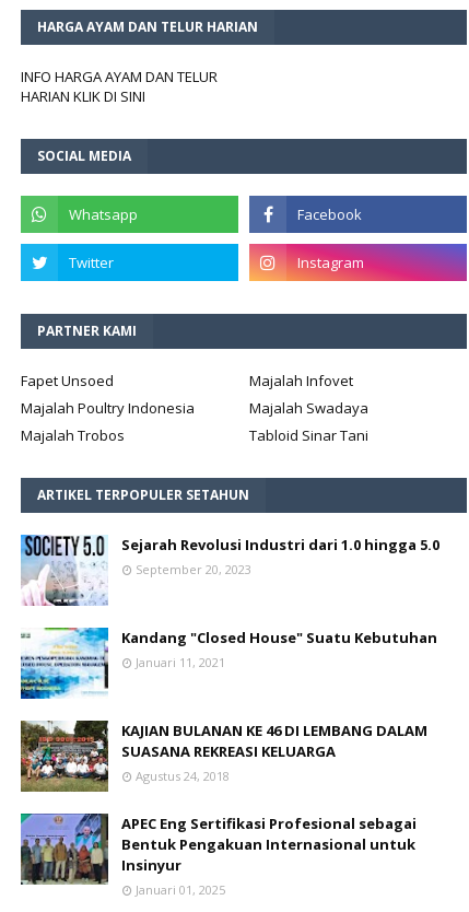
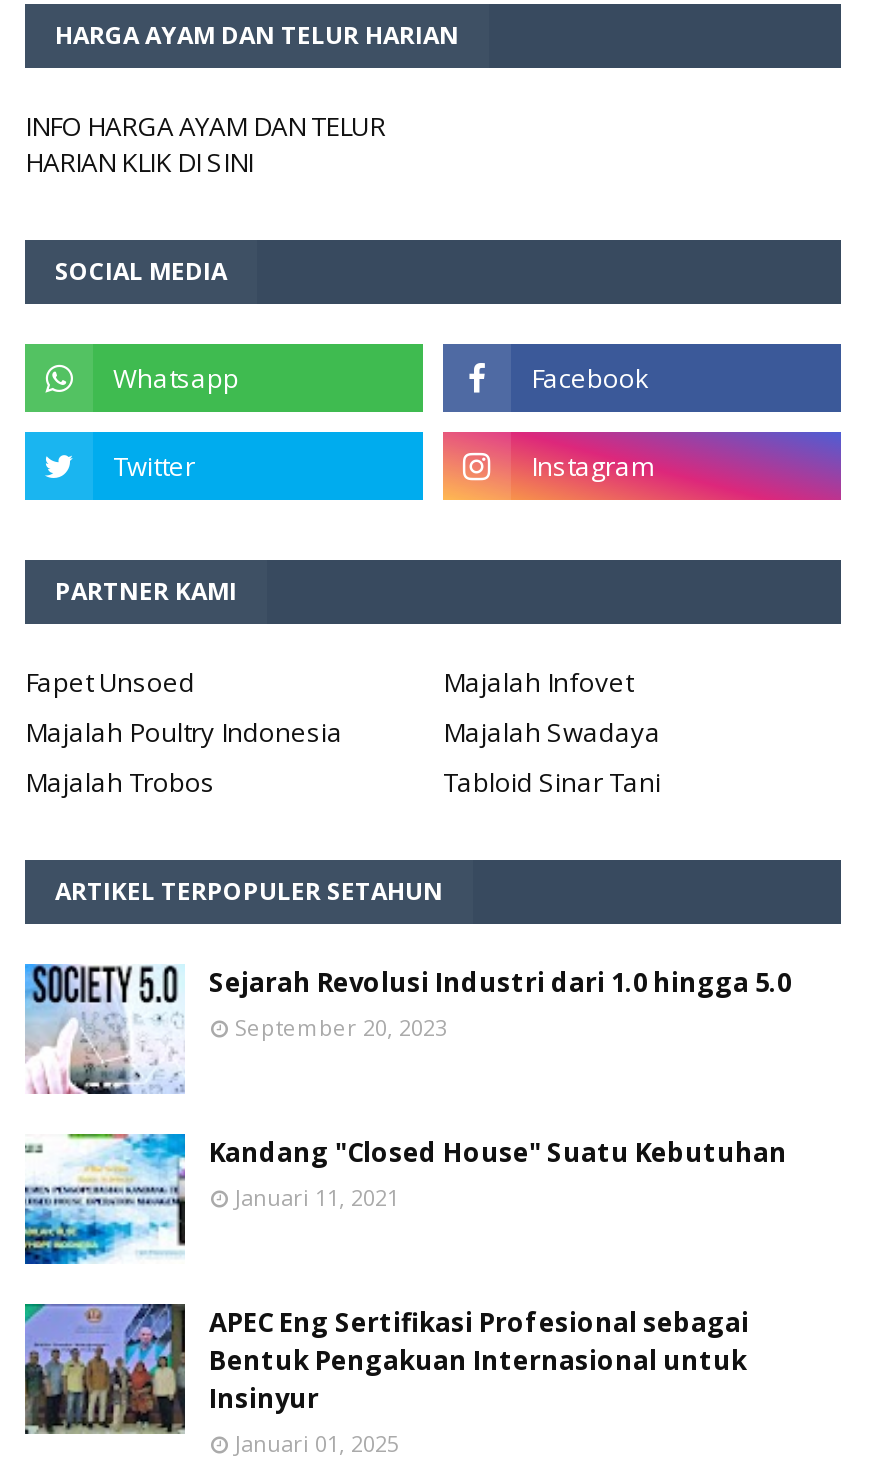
[20,720,427,792] [image] | KAJIAN BULANAN KE 46 DI LEMBANG DALAM | SUASANA REKREASI KELUARGA | Agustus 24, 2018 -> none

